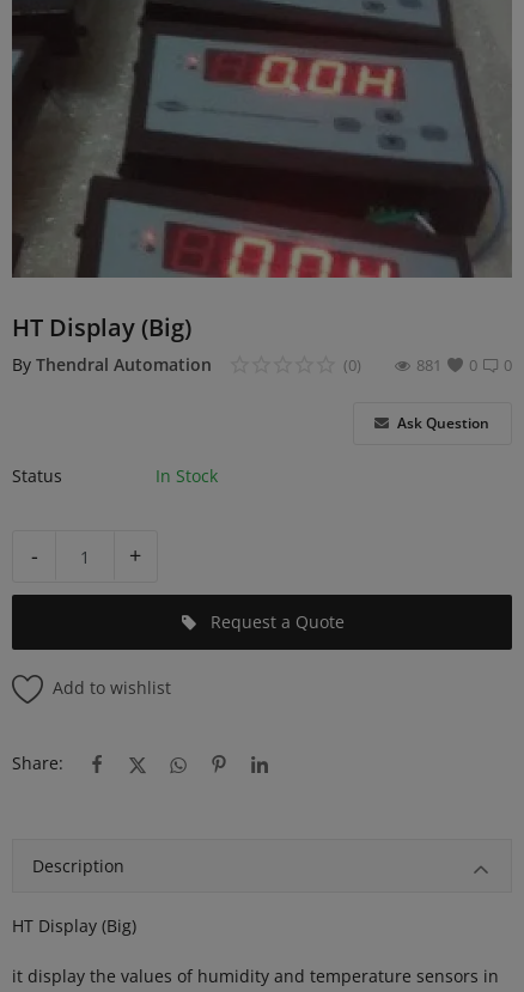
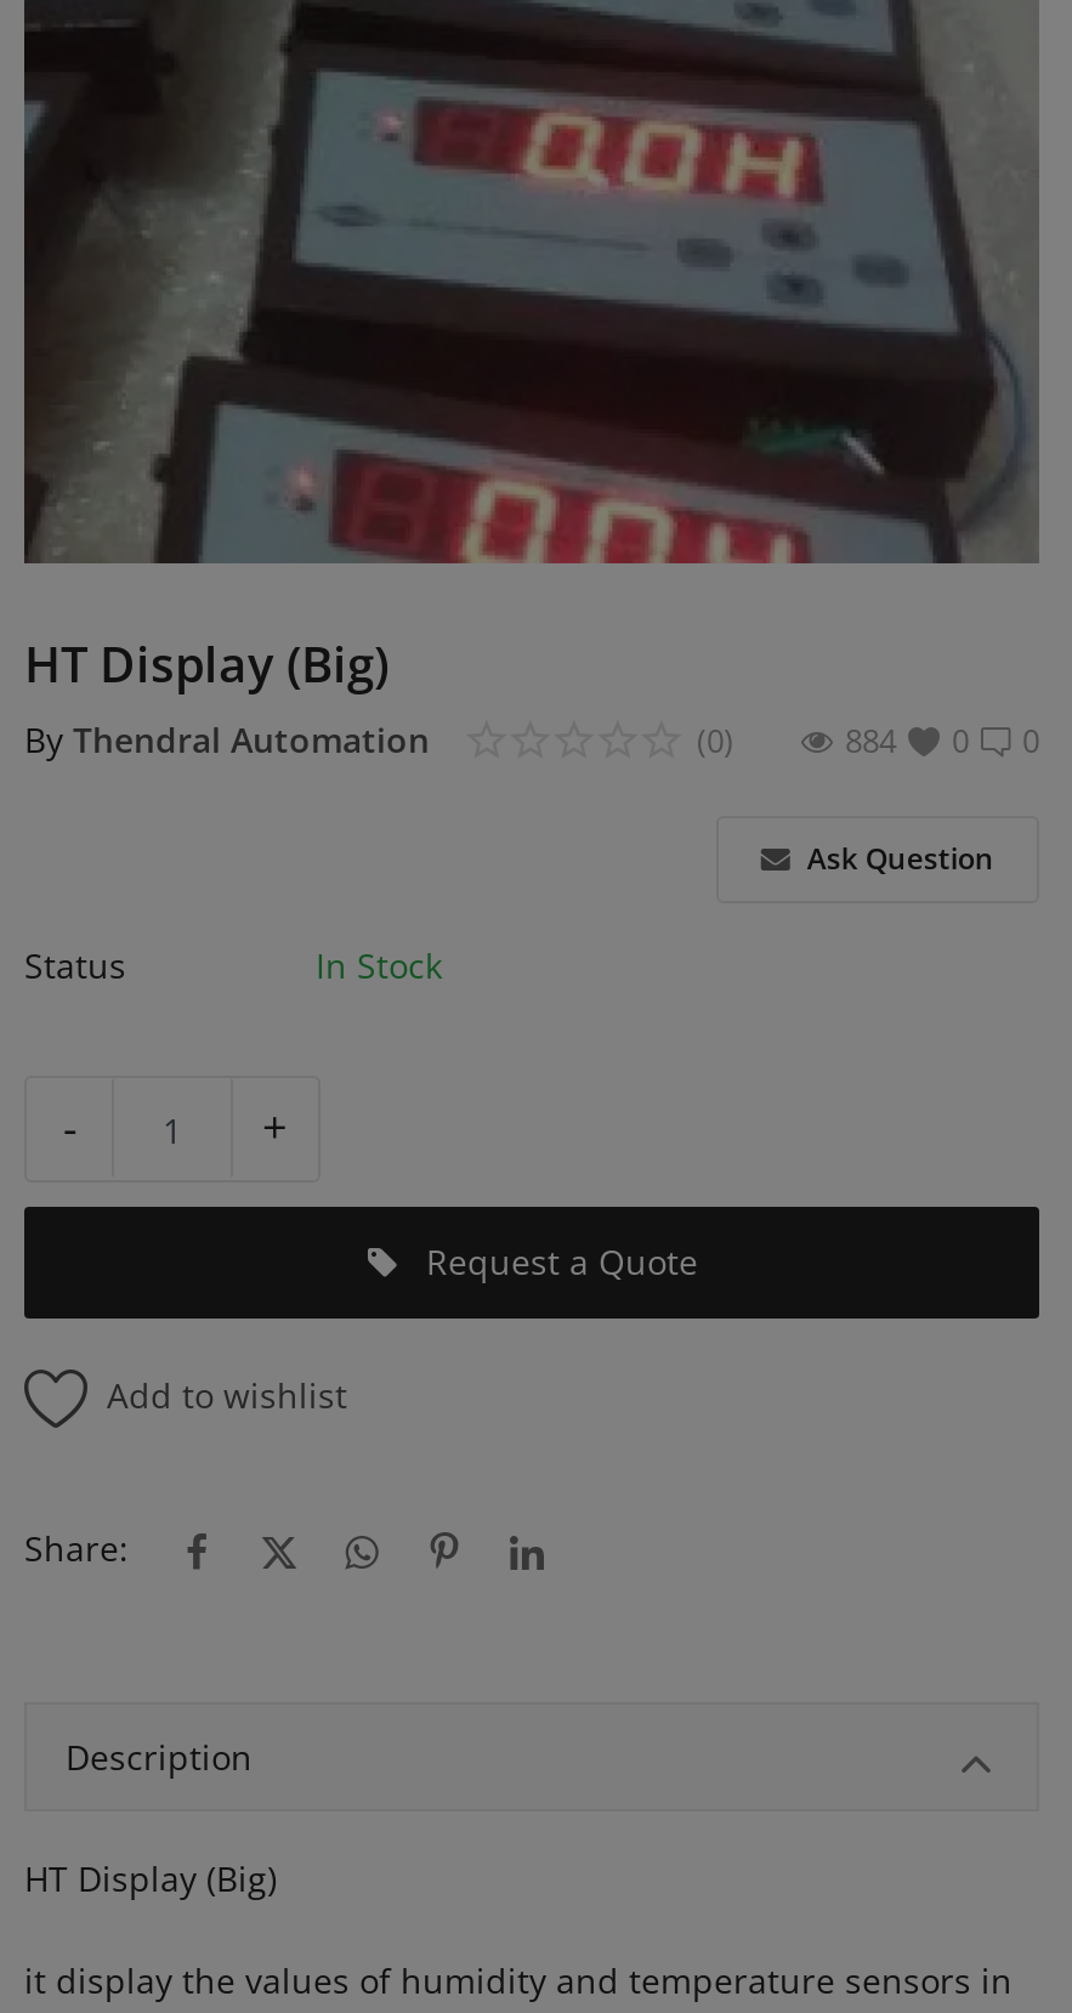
[416,354,512,376] 881 0 0 -> [845,719,1039,762] 884 0 0

